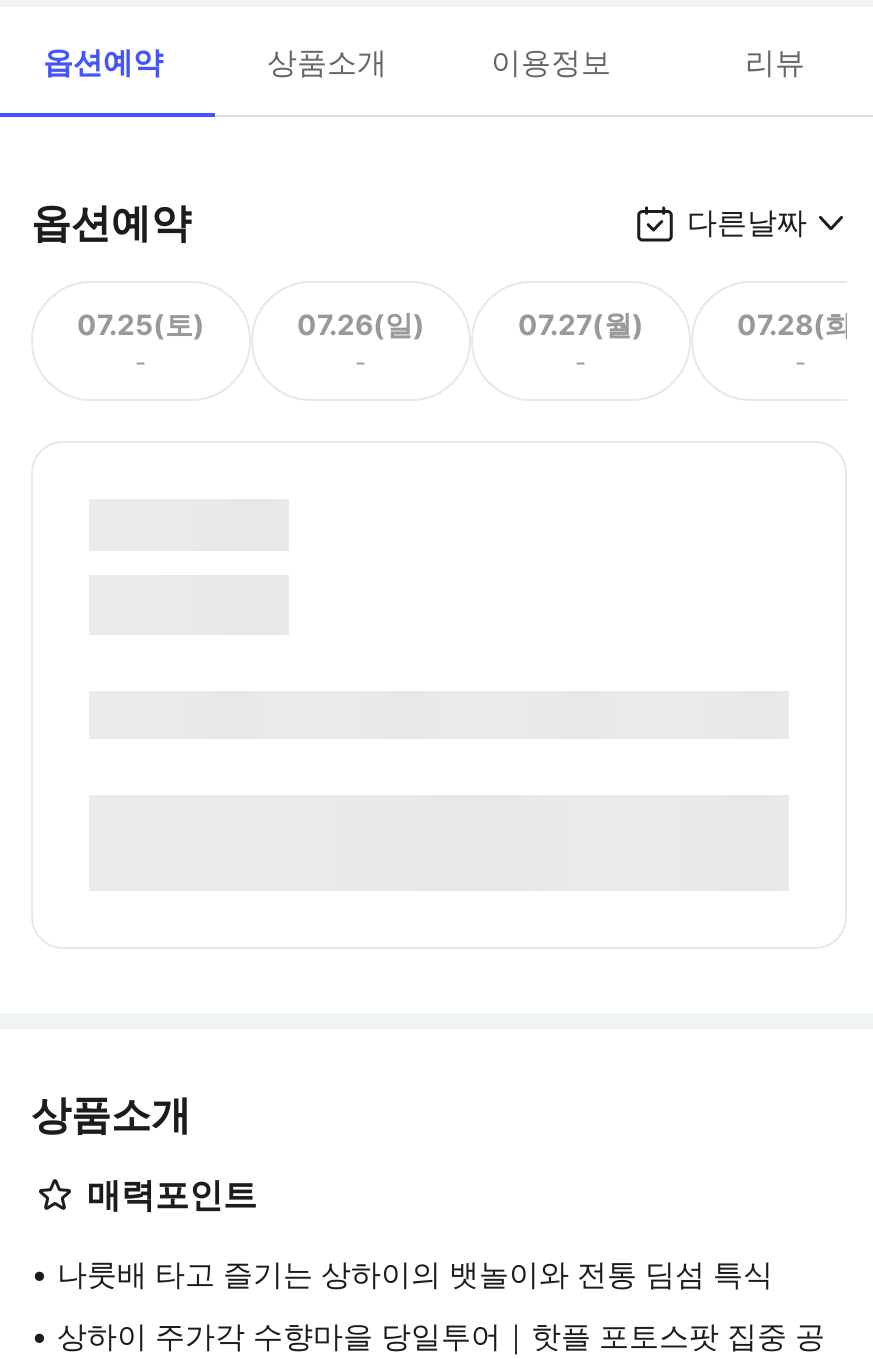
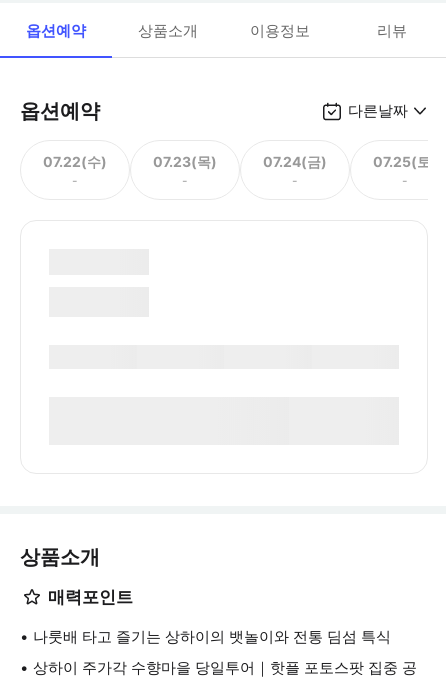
[77,306,205,340] 07.25(토) -> [43,152,107,169] 07.22(수)
[297,306,425,340] 07.26(일) -> [153,152,217,169] 07.23(목)
[518,306,644,340] 07.27(월) -> [263,152,327,169] 07.24(금)
[737,306,865,340] 07.28(화) -> [373,152,437,169] 07.25(토)

